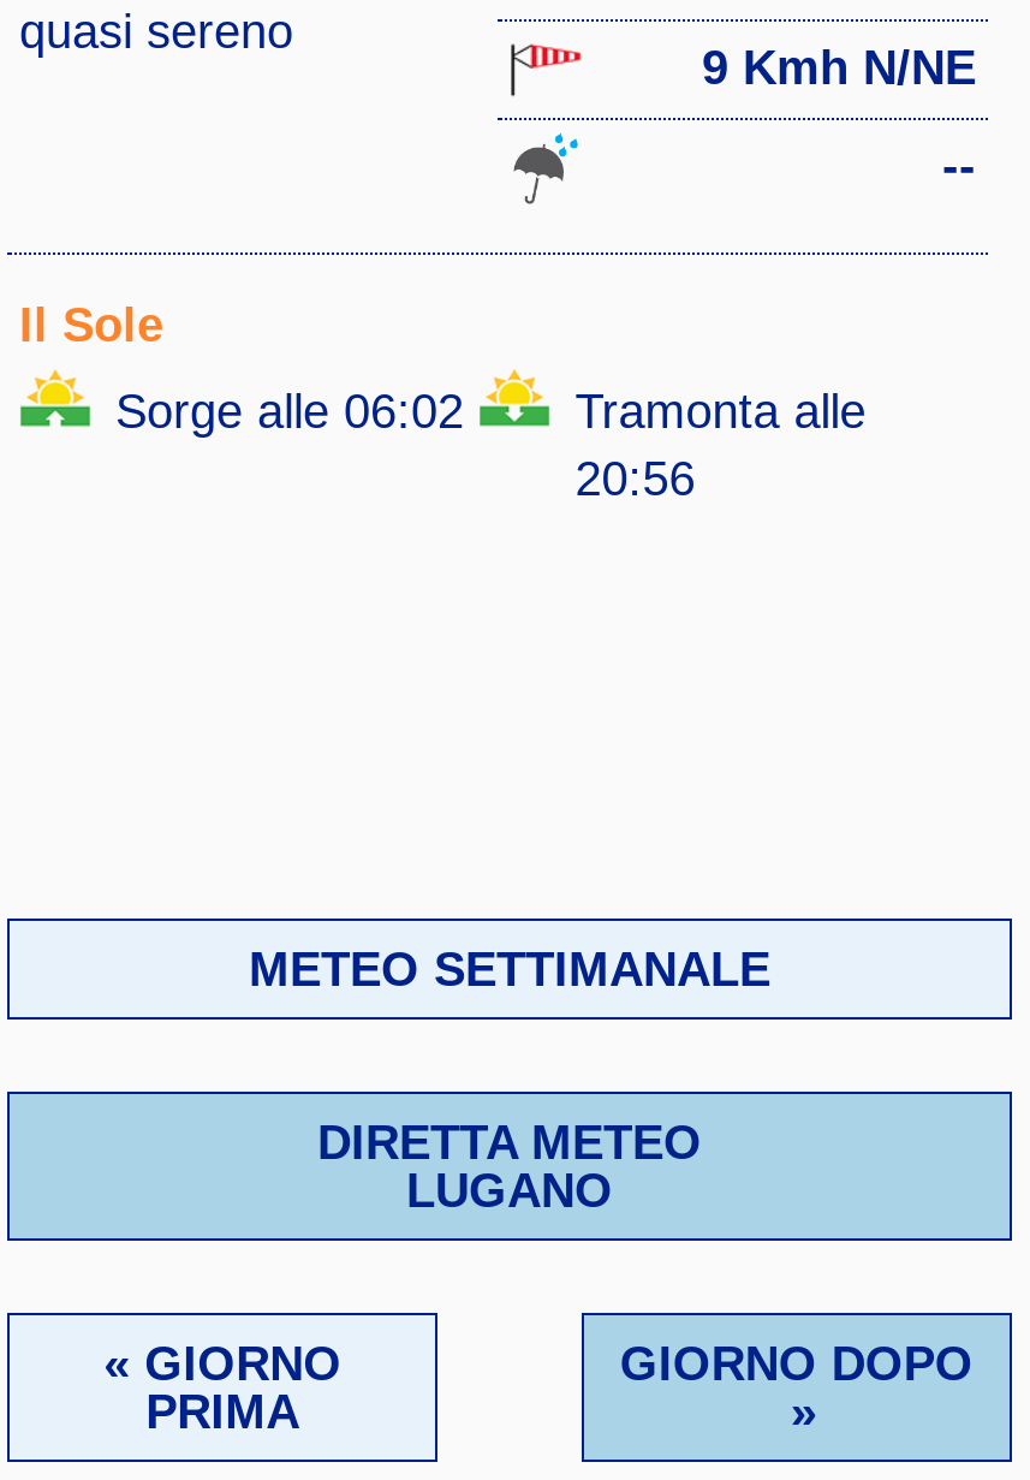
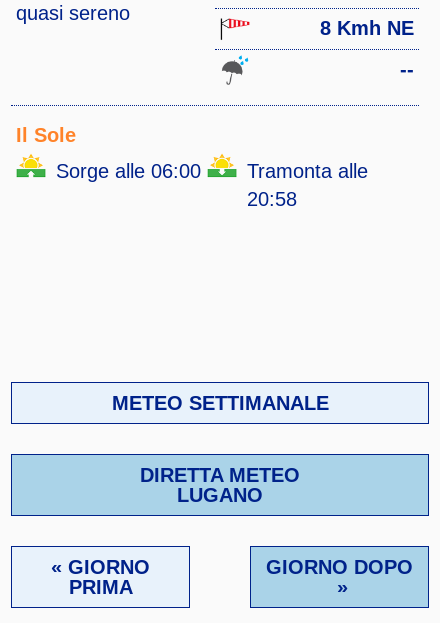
[702,41,976,94] 9 Kmh N/NE -> [320,17,414,39] 8 Kmh NE
[115,385,464,438] Sorge alle 06:02 -> [56,160,201,182] Sorge alle 06:00
[575,452,695,505] 20:56 -> [247,188,297,210] 20:58

